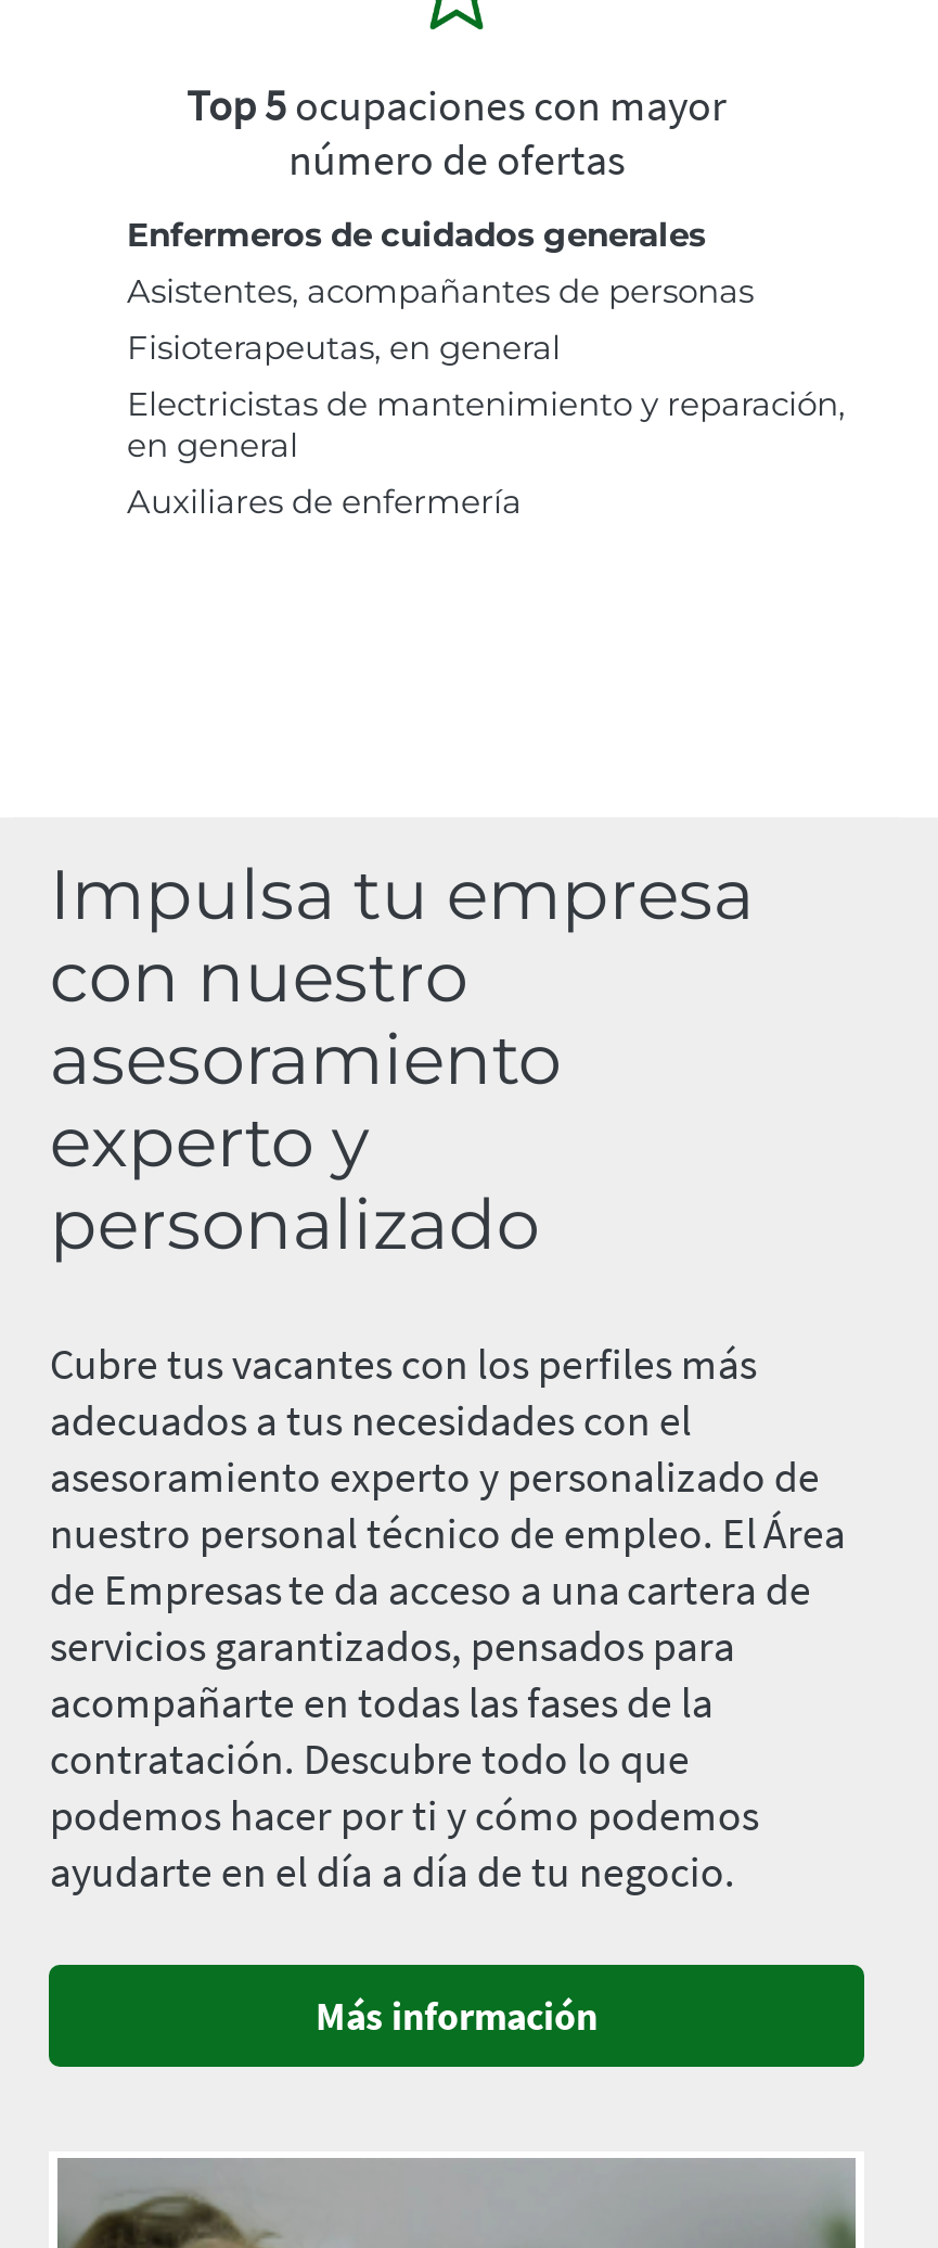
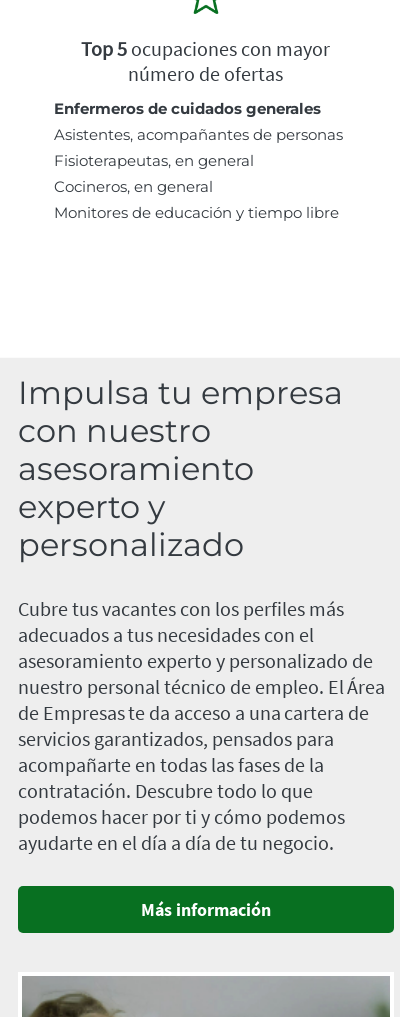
[127,384,845,523] Electricistas de mantenimiento y reparación, | en general | Auxiliares de enfermería -> [54,177,339,222] Cocineros, en general | Monitores de educación y tiempo libre

